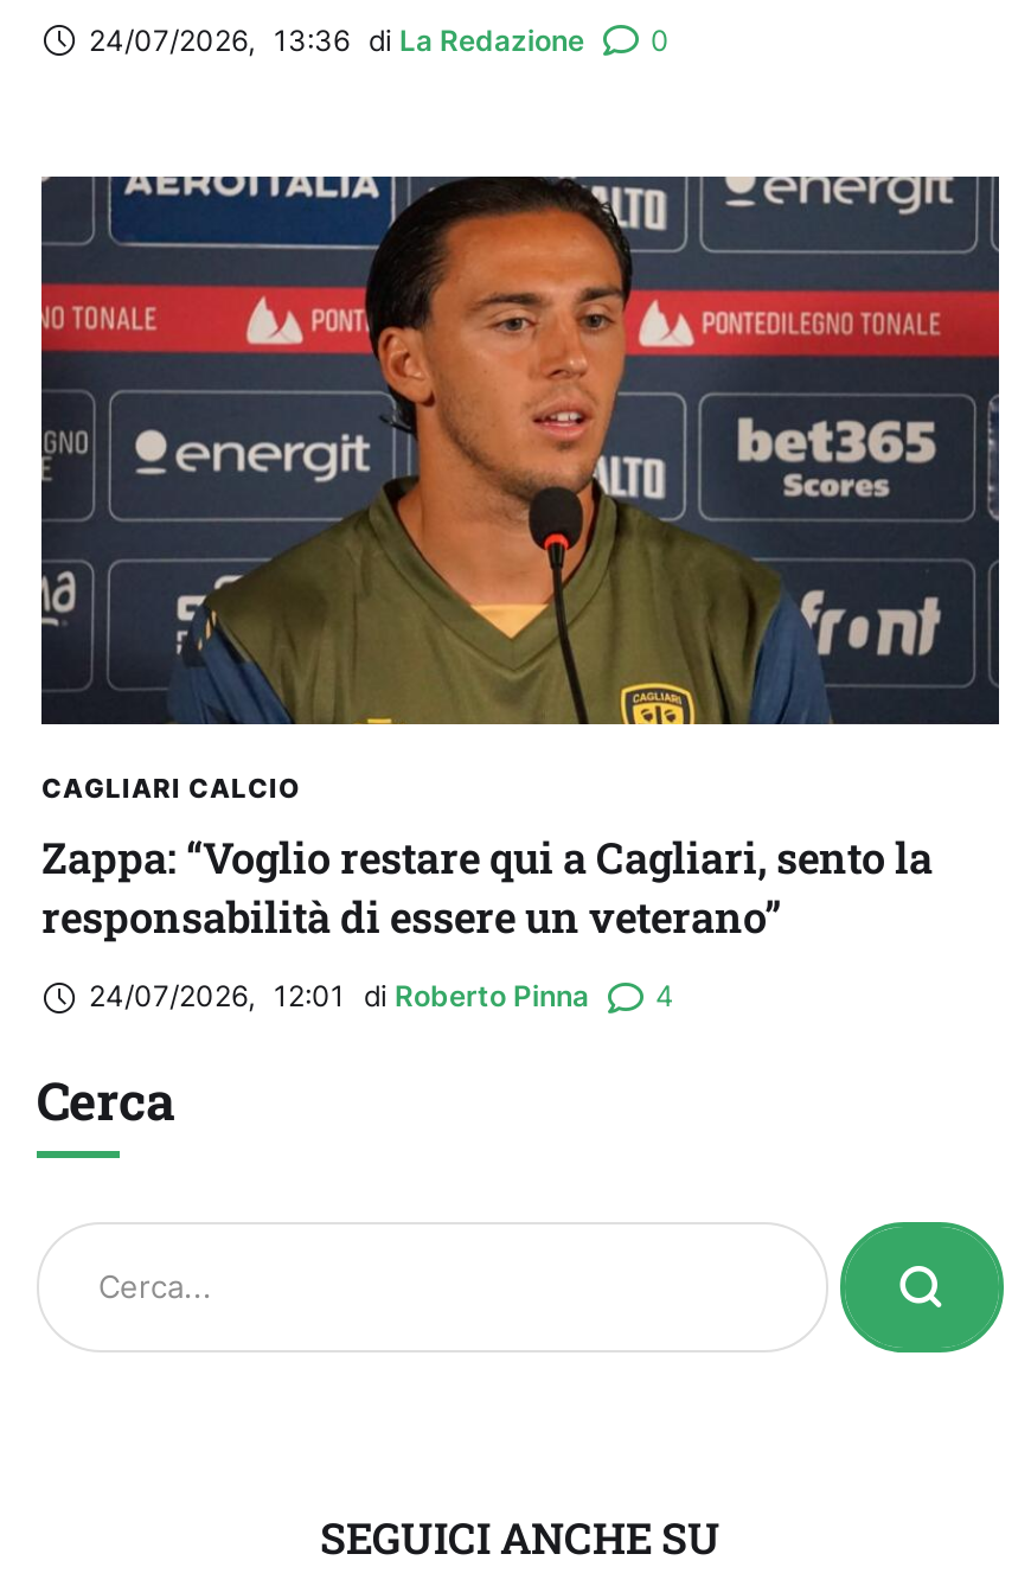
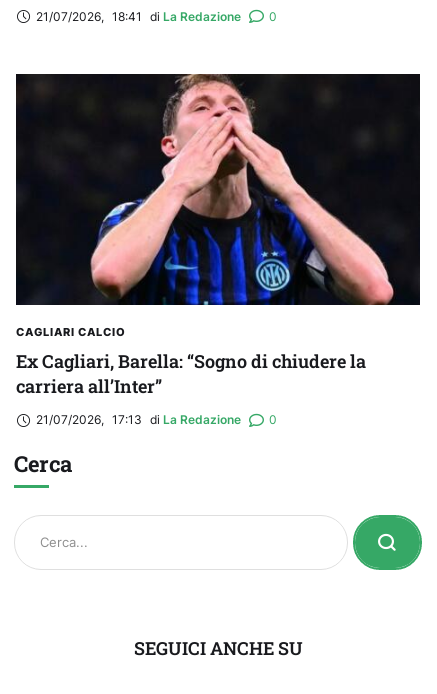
[89,23,584,58] 24/07/2026, 13:36 di La Redazione -> [36,9,241,24] 21/07/2026, 18:41 di La Redazione
[39,174,1001,727] [image] -> [15,73,421,306] [image]
[41,828,933,944] Zappa: “Voglio restare qui a Cagliari, sento la | responsabilità di essere un veterano” -> [16,349,366,398] Ex Cagliari, Barella: “Sogno di chiudere la | carriera all’Inter”
[89,978,674,1014] 24/07/2026, 12:01 di Roberto Pinna | 4 -> [36,412,277,427] 21/07/2026, 17:13 di La Redazione | 0

